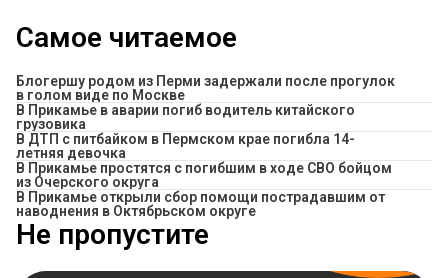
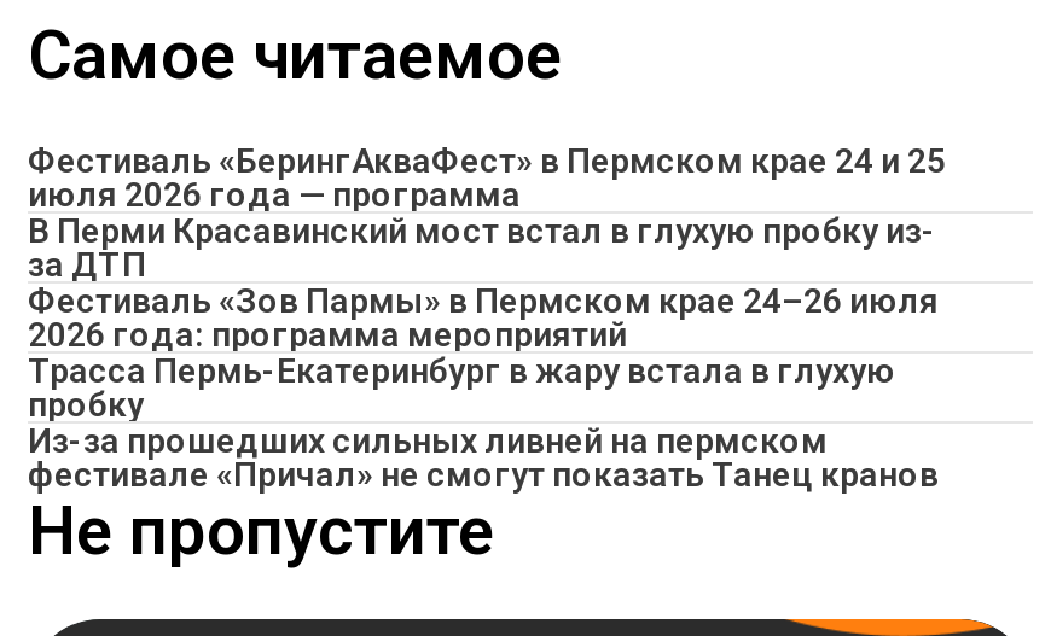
[16,73,395,219] Блогершу родом из Перми задержали после прогулок | в голом виде по Москве | В Прикамье в аварии погиб водитель китайского | грузовика | В ДТП с питбайком в Пермском крае погибла 14- | летняя девочка | В Прикамье простятся с погибшим в ходе СВО бойцом | из Очерского округа | В Прикамье открыли сбор помощи пострадавшим от | наводнения в Октябрьском округе -> [28,142,946,495] Фестиваль «БерингАкваФест» в Пермском крае 24 и 25 | июля 2026 года — программа | В Перми Красавинский мост встал в глухую пробку из- | за ДТП | Фестиваль «Зов Пармы» в Пермском крае 24–26 июля | 2026 года: программа мероприятий | Трасса Пермь-Екатеринбург в жару встала в глухую | пробку | Из-за прошедших сильных ливней на пермском | фестивале «Причал» не смогут показать Танец кранов

